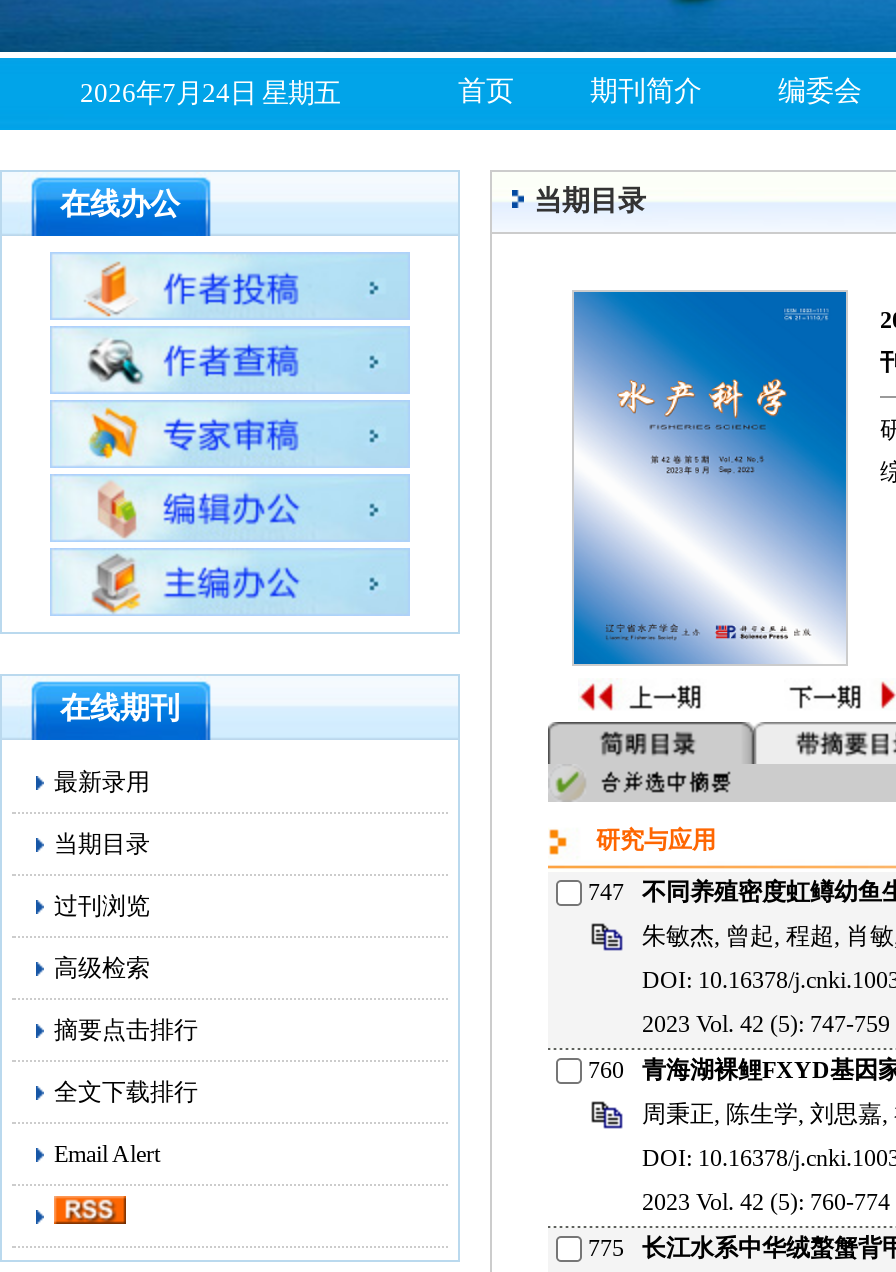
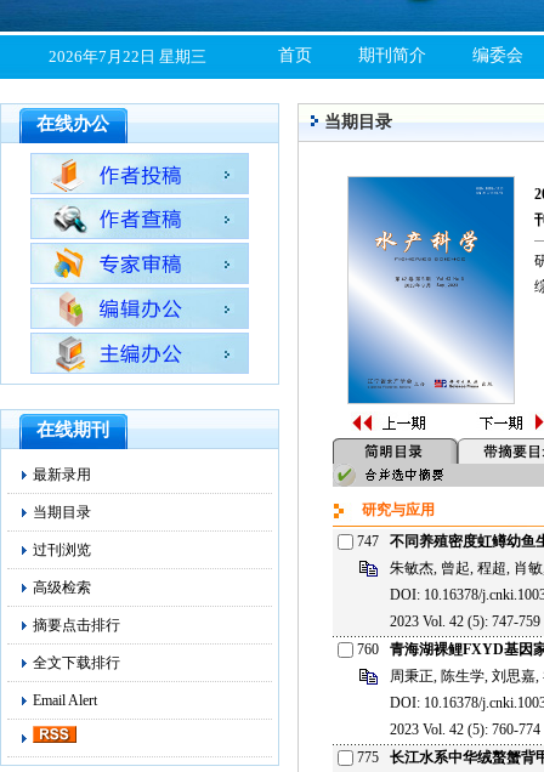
[80,78,340,108] 2026年7月24日 星期五 -> [49,47,206,66] 2026年7月22日 星期三

